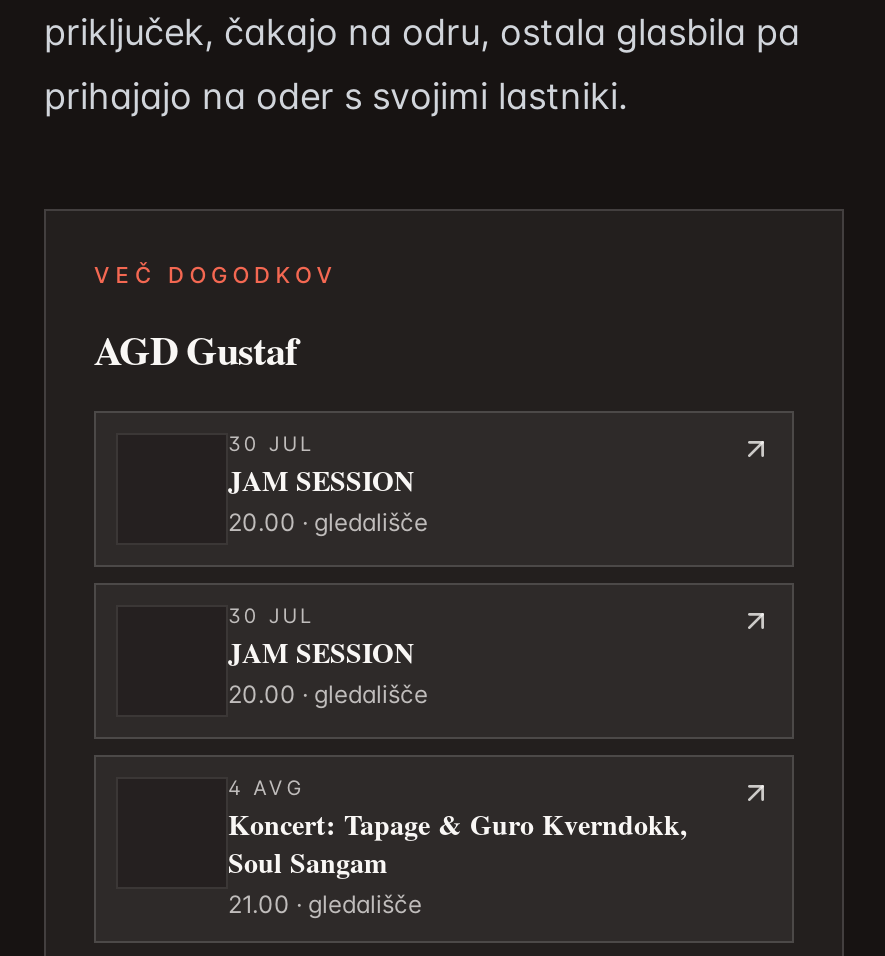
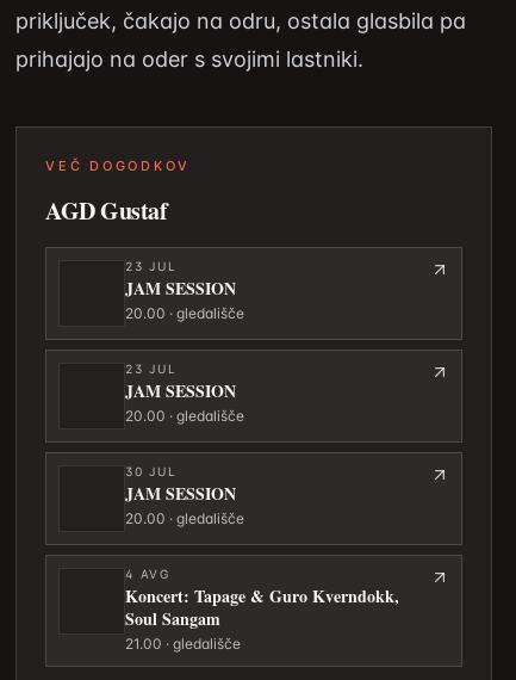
[228,432,316,456] 30 JUL -> [125,259,244,376] 23 JUL | JAM SESSION | 20.00 · gledališče | 23 JUL

